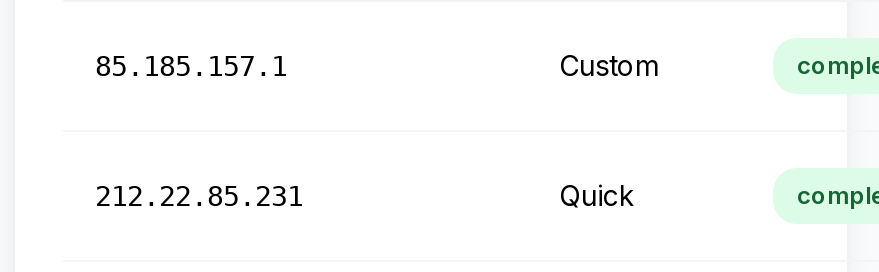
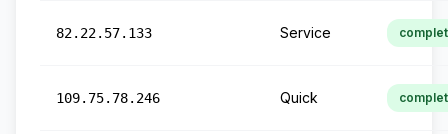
[95,48,657,82] 85.185.157.1 | Custom -> [56,24,331,41] 82.22.57.133 | Service
[95,180,303,212] 212.22.85.231 -> [56,90,160,106] 109.75.78.246

